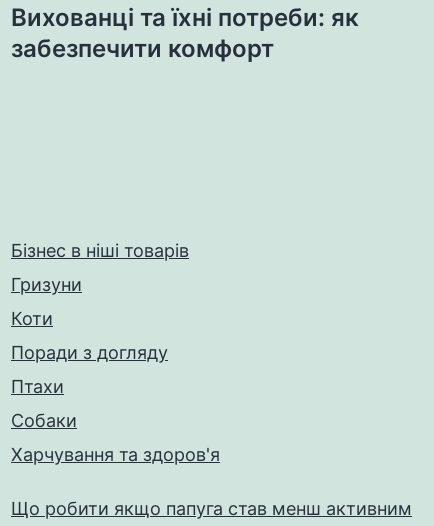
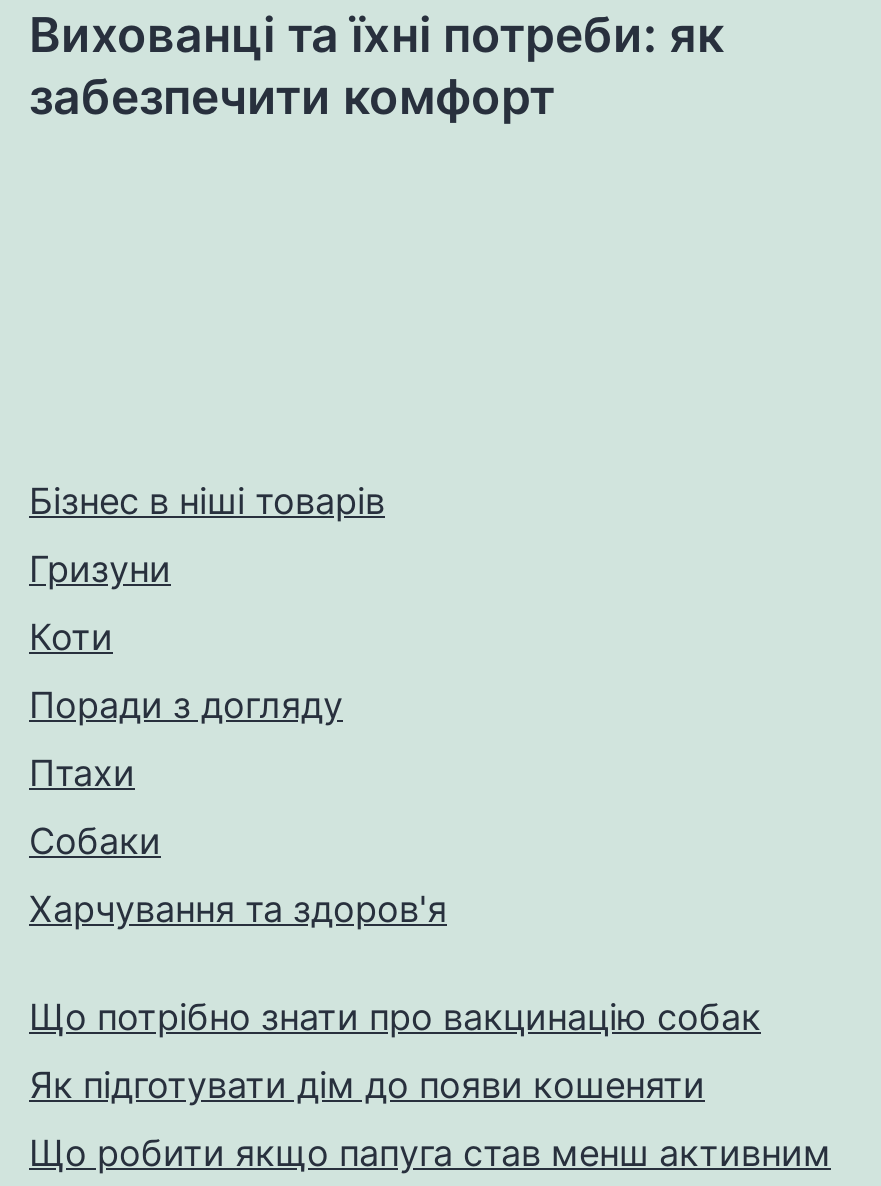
none -> [29,995,761,1105] Що потрібно знати про вакцинацію собак | Як підготувати дім до появи кошеняти

